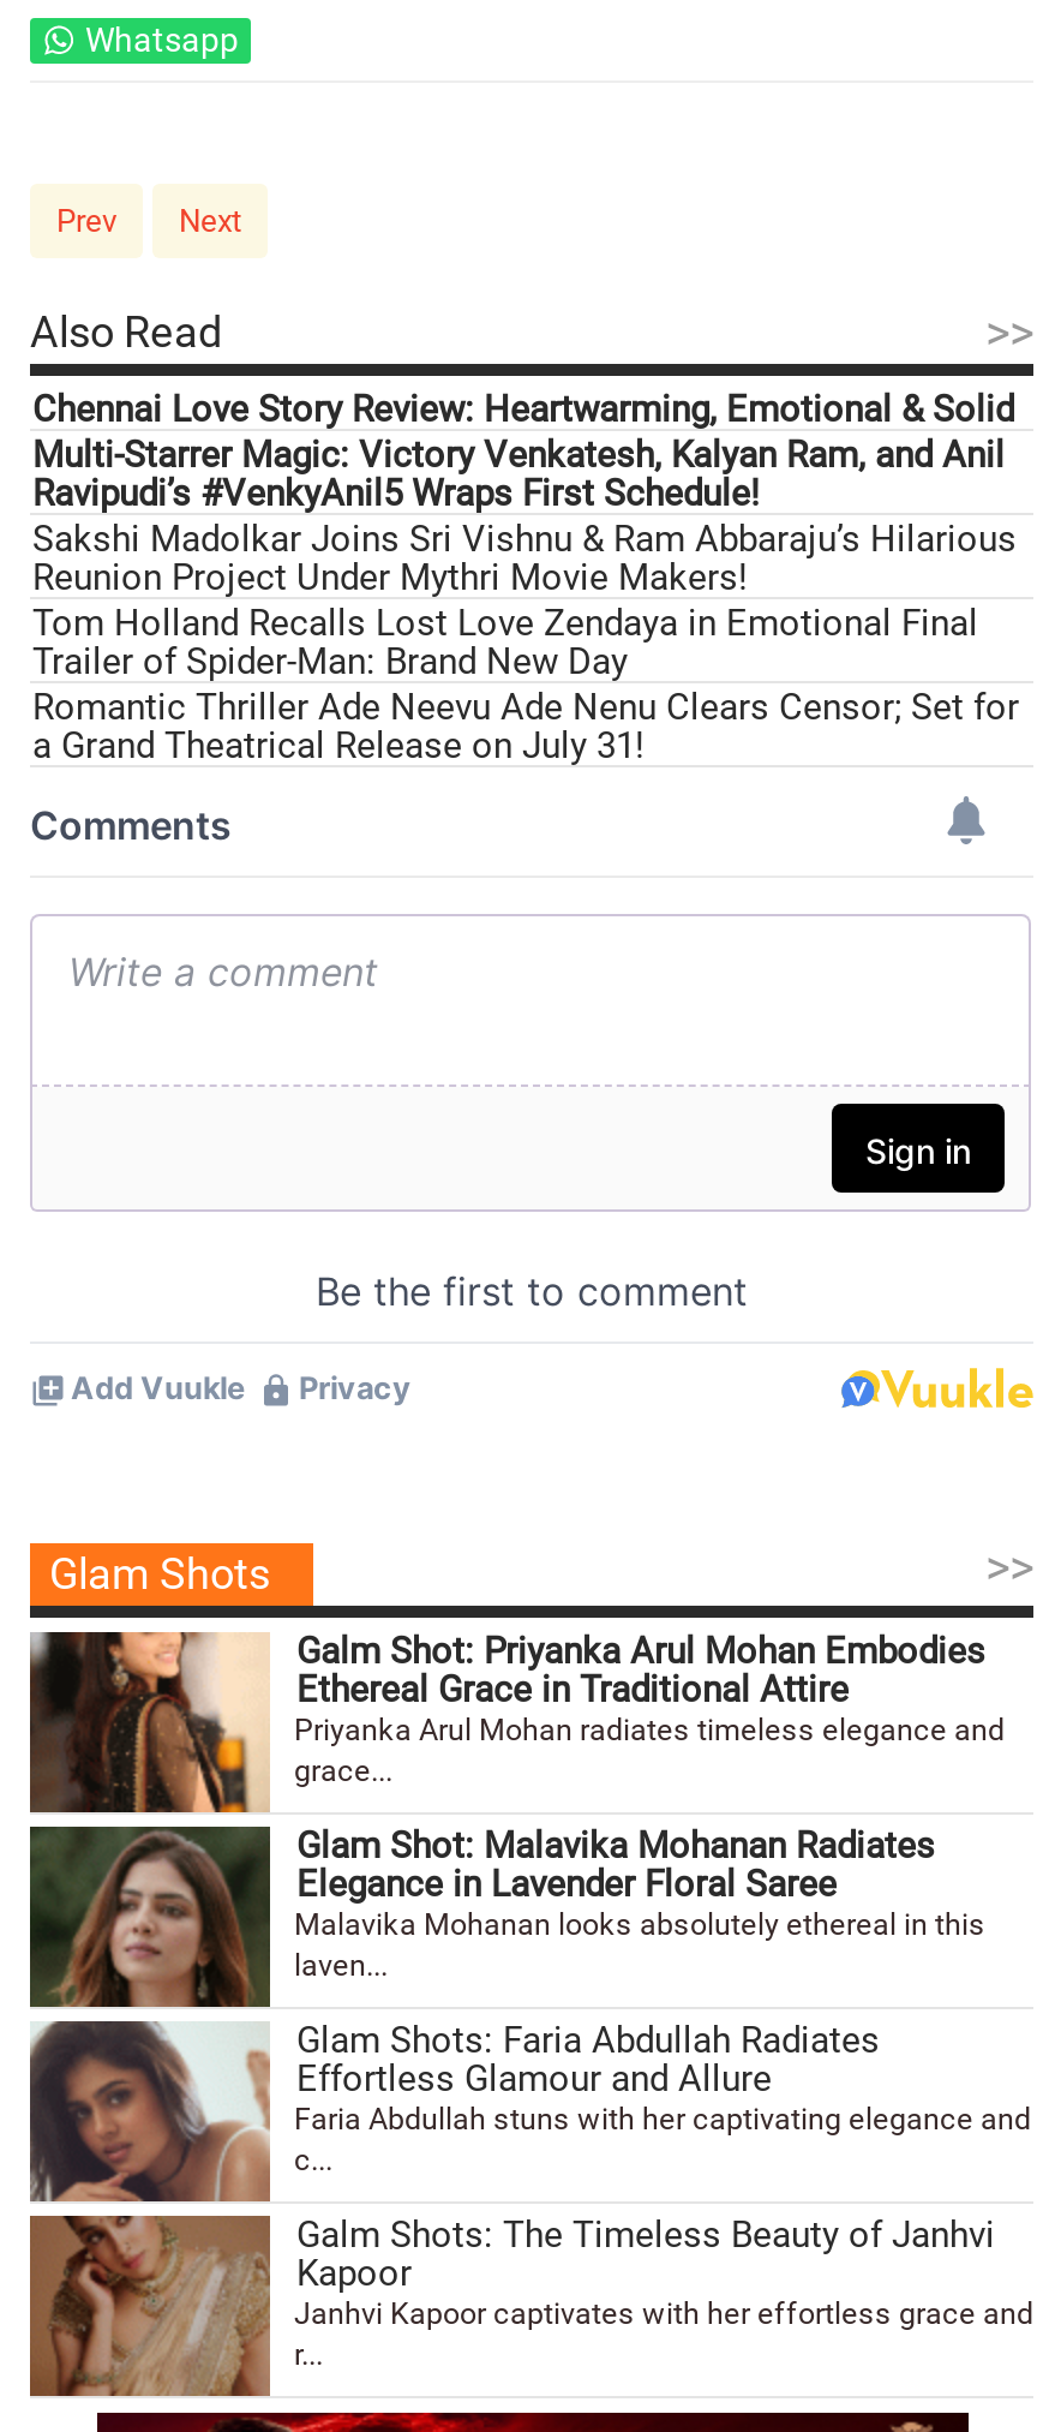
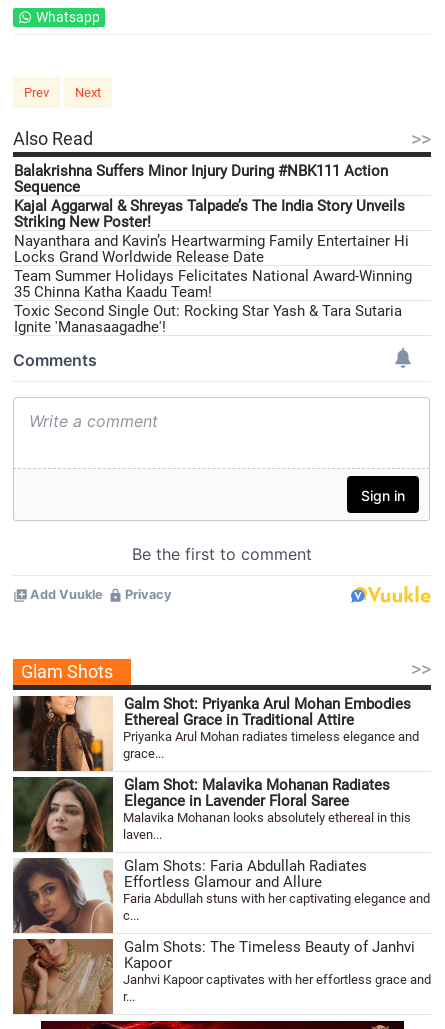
[32,388,1019,767] Chennai Love Story Review: Heartwarming, Emotional & Solid | Multi-Starrer Magic: Victory Venkatesh, Kalyan Ram, and Anil | Ravipudi’s #VenkyAnil5 Wraps First Schedule! | Sakshi Madolkar Joins Sri Vishnu & Ram Abbaraju’s Hilarious | Reunion Project Under Mythri Movie Makers! | Tom Holland Recalls Lost Love Zendaya in Emotional Final | Trailer of Spider-Man: Brand New Day | Romantic Thriller Ade Neevu Ade Nenu Clears Censor; Set for | a Grand Theatrical Release on July 31! -> [14,162,412,336] Balakrishna Suffers Minor Injury During #NBK111 Action | Sequence | Kajal Aggarwal & Shreyas Talpade’s The India Story Unveils | Striking New Poster! | Nayanthara and Kavin’s Heartwarming Family Entertainer Hi | Locks Grand Worldwide Release Date | Team Summer Holidays Felicitates National Award-Winning | 35 Chinna Katha Kaadu Team! | Toxic Second Single Out: Rocking Star Yash & Tara Sutaria | Ignite 'Manasaagadhe'!

